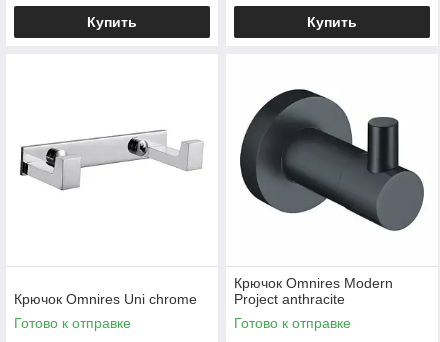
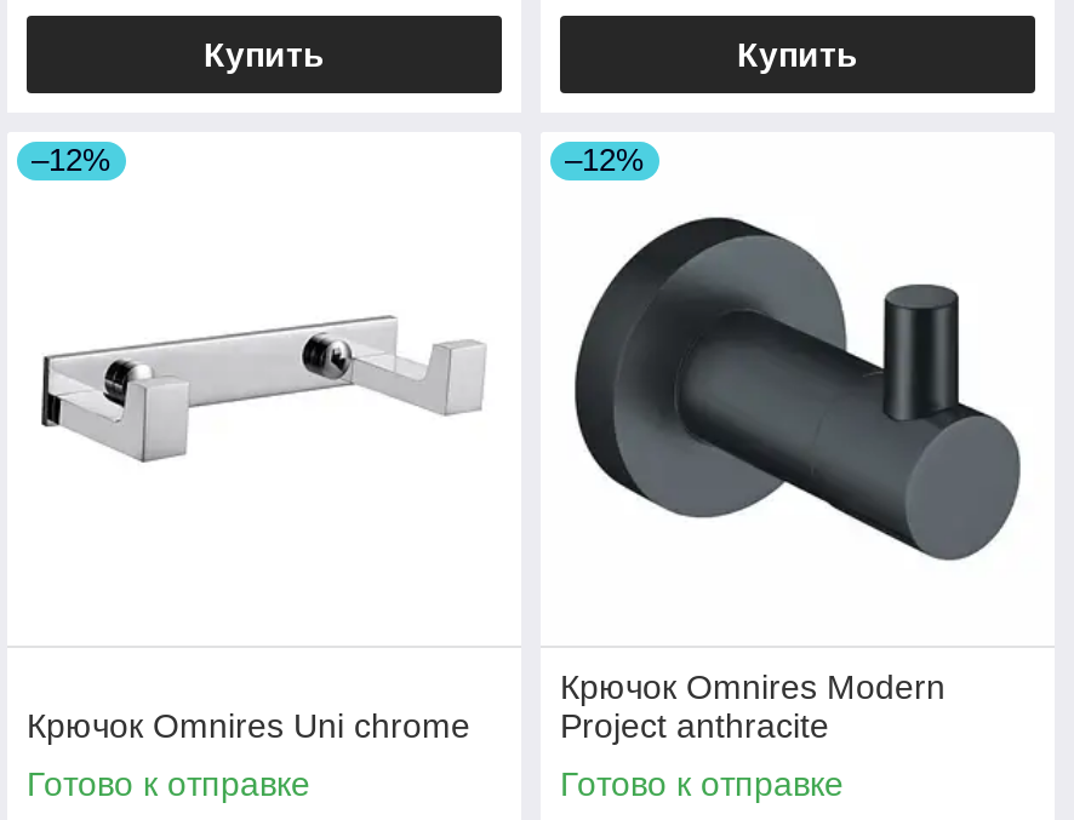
none -> [32,141,112,178] –12%
none -> [565,141,645,178] –12%

